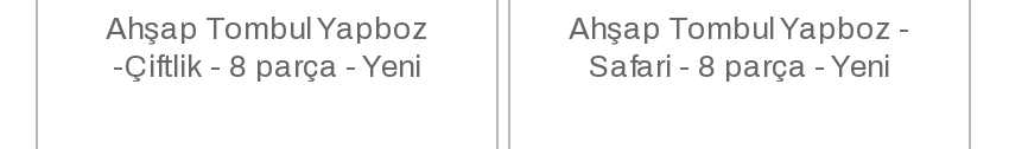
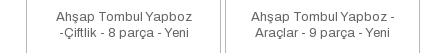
[589,51,890,84] Safari - 8 parça - Yeni -> [255,26,390,40] Araçlar - 9 parça - Yeni

